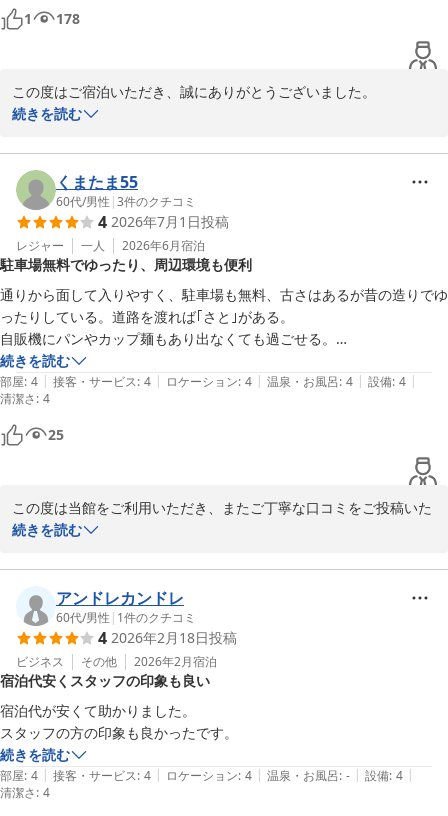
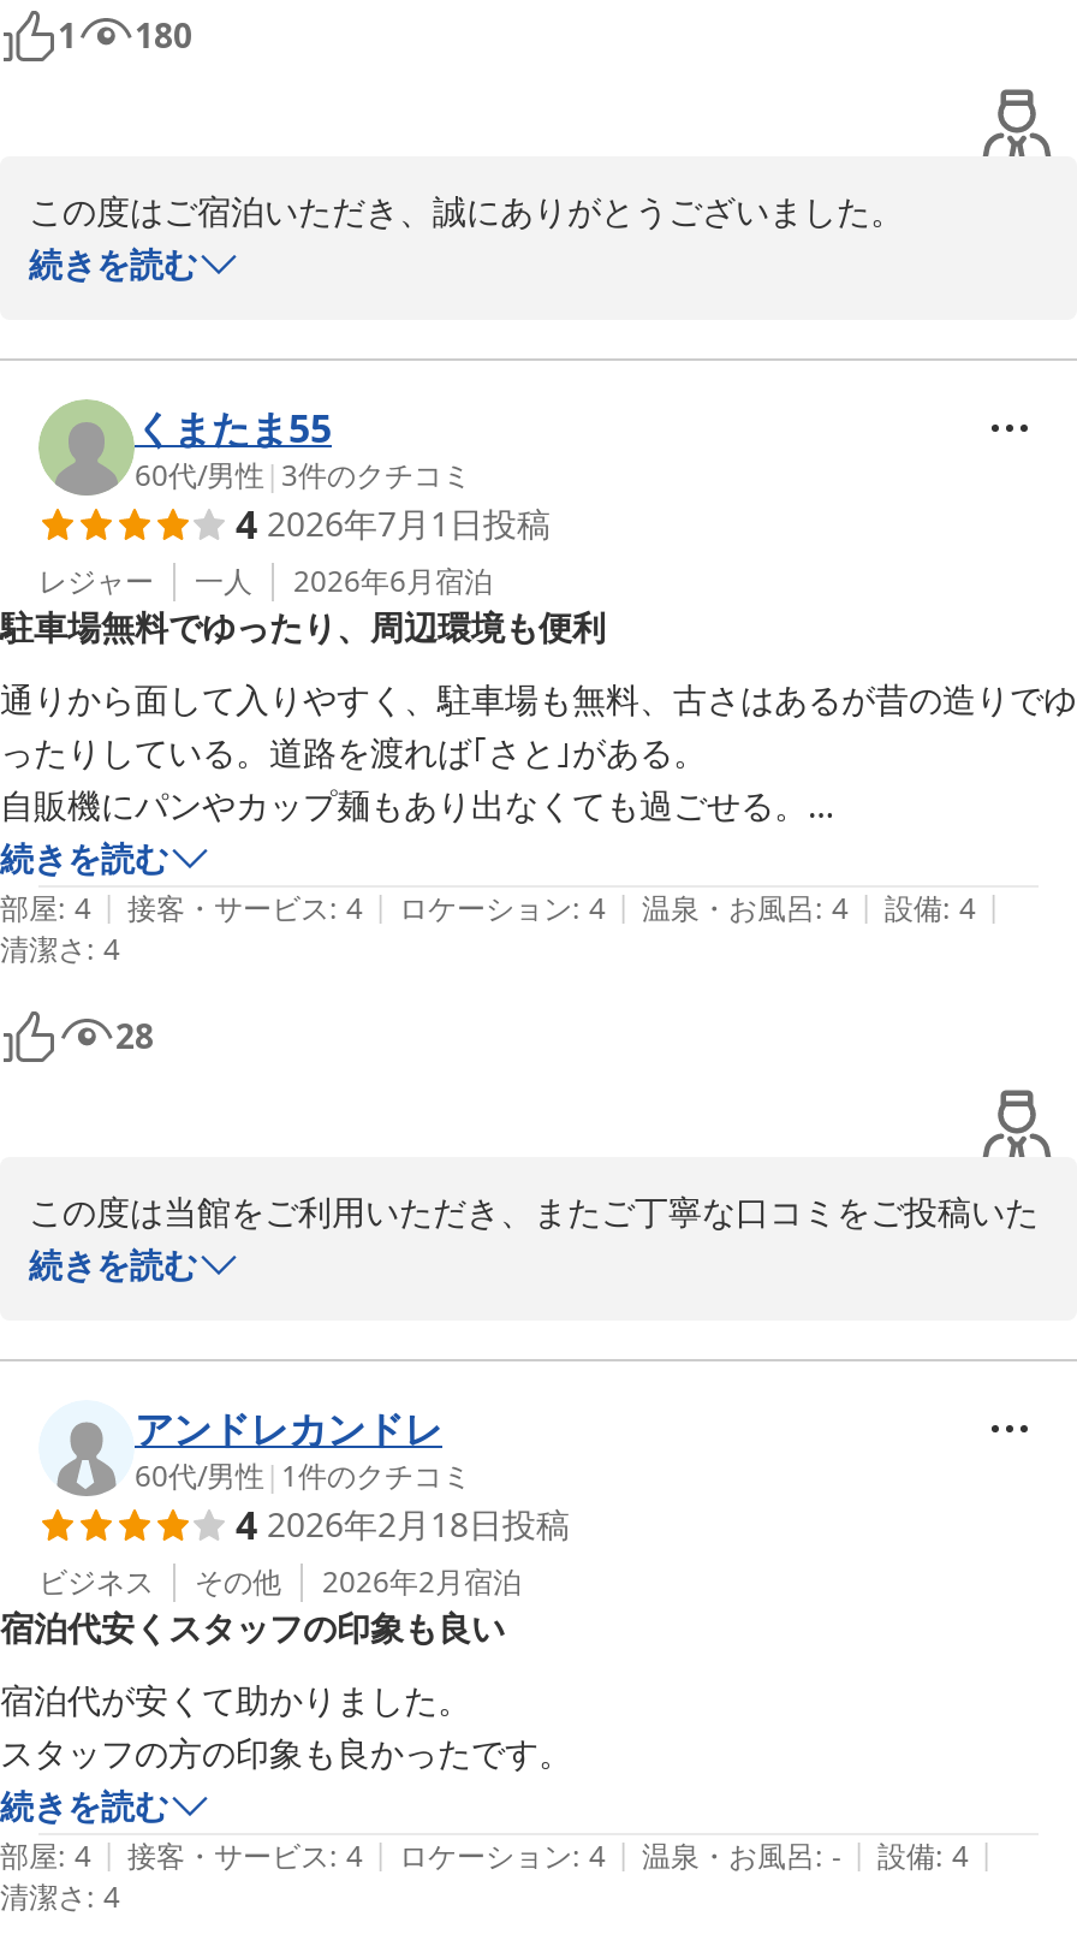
[24,9,80,28] 1 178 -> [58,12,192,58] 1 180
[48,425,64,444] 25 -> [115,1013,154,1058] 28

